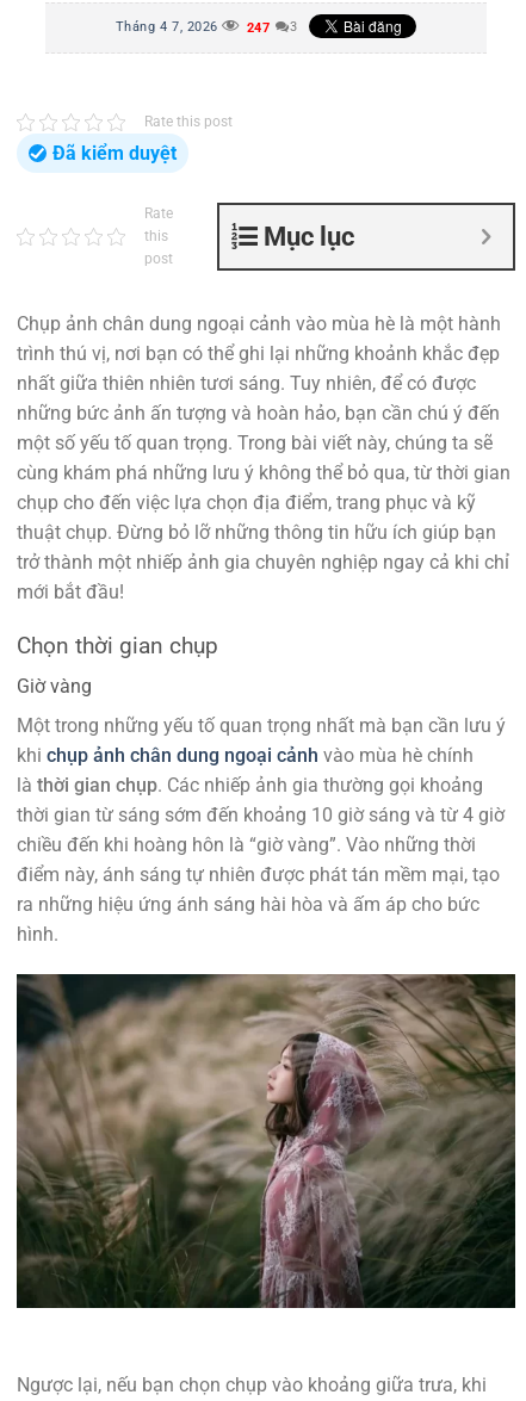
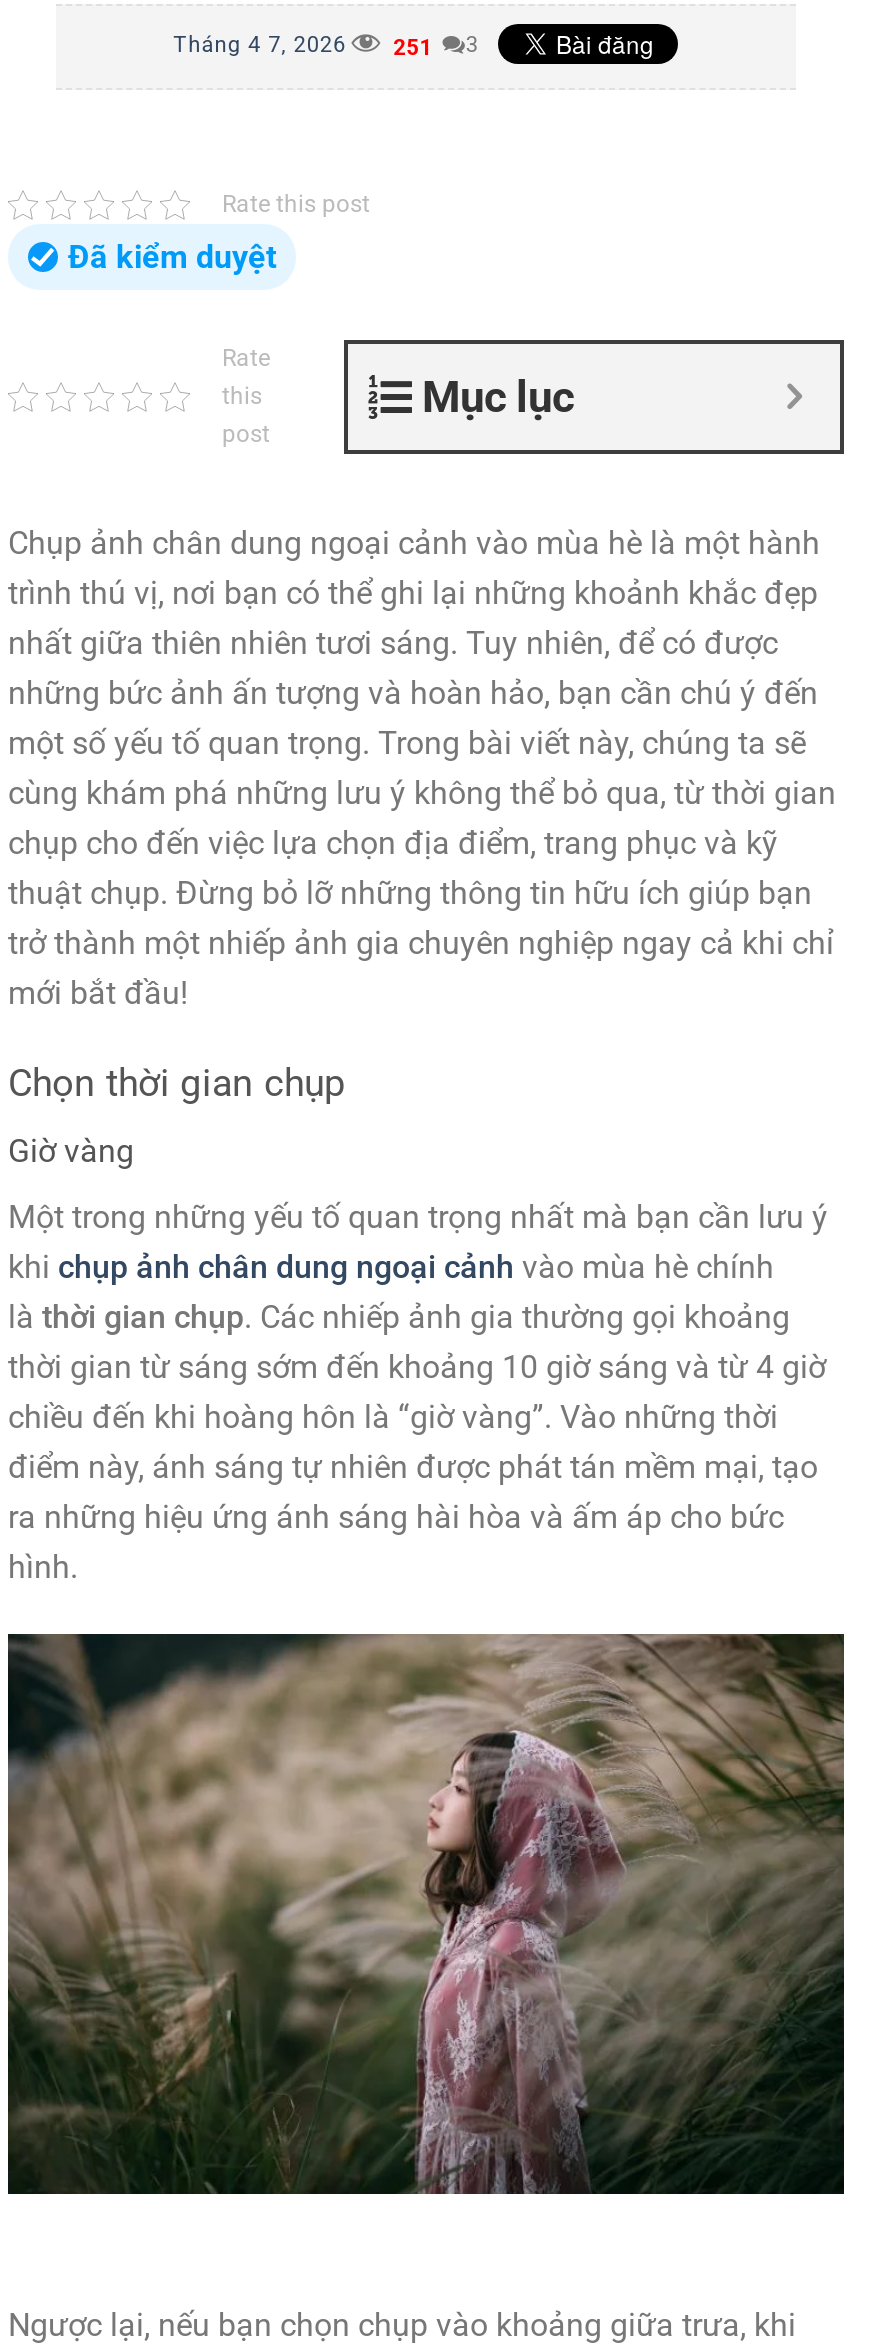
[115,19,297,36] Tháng 4 7, 2026 247 3 -> [173,32,479,61] Tháng 4 7, 2026 251 3

